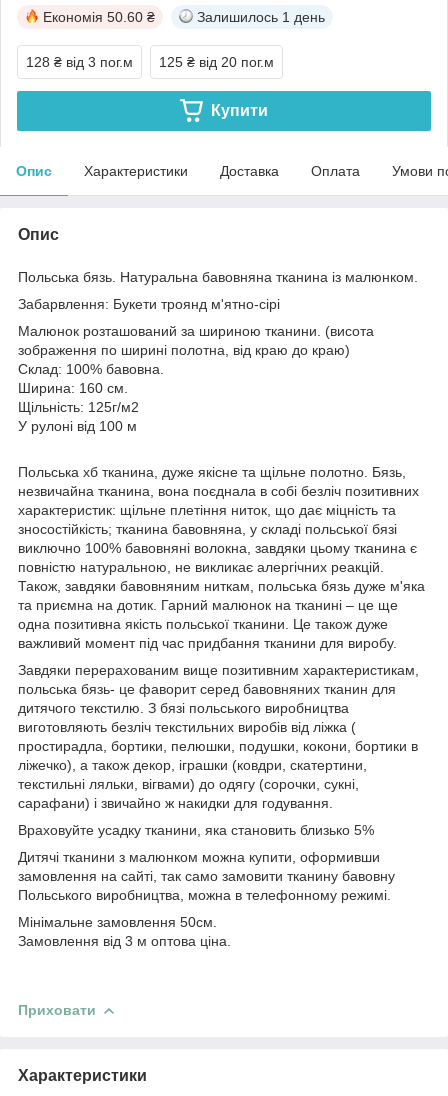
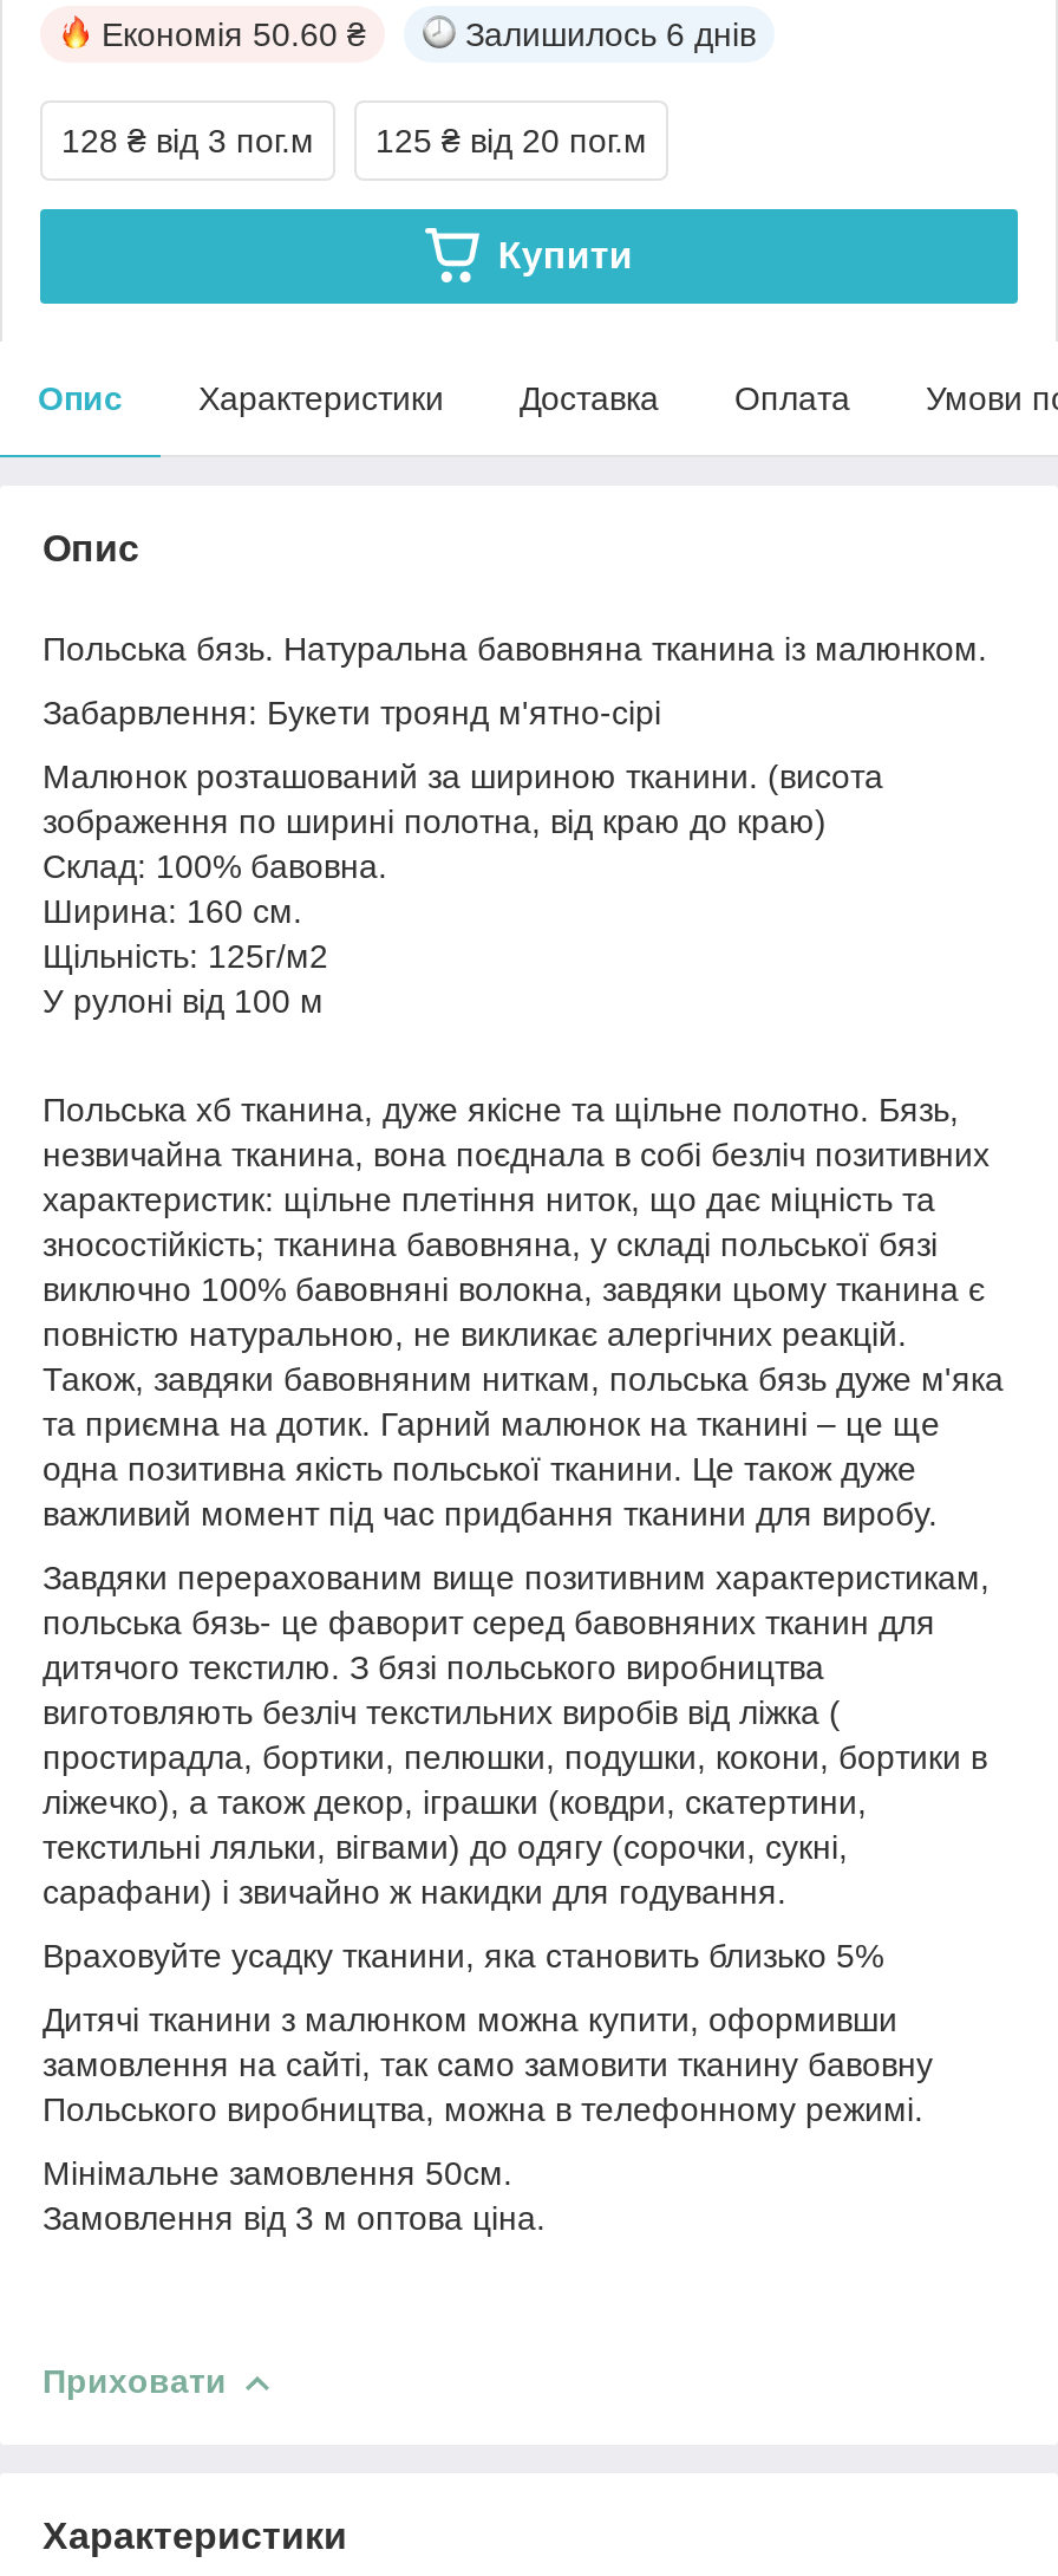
[197,9,325,25] Залишилось 1 день -> [465,15,756,53] Залишилось 6 днів

